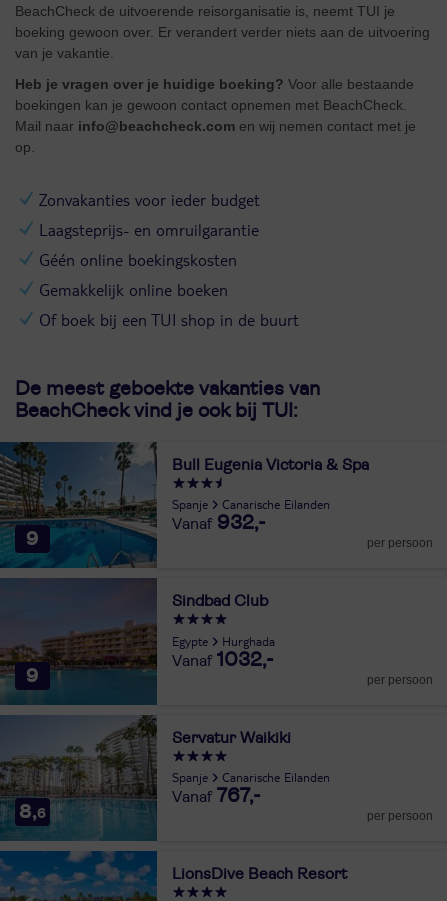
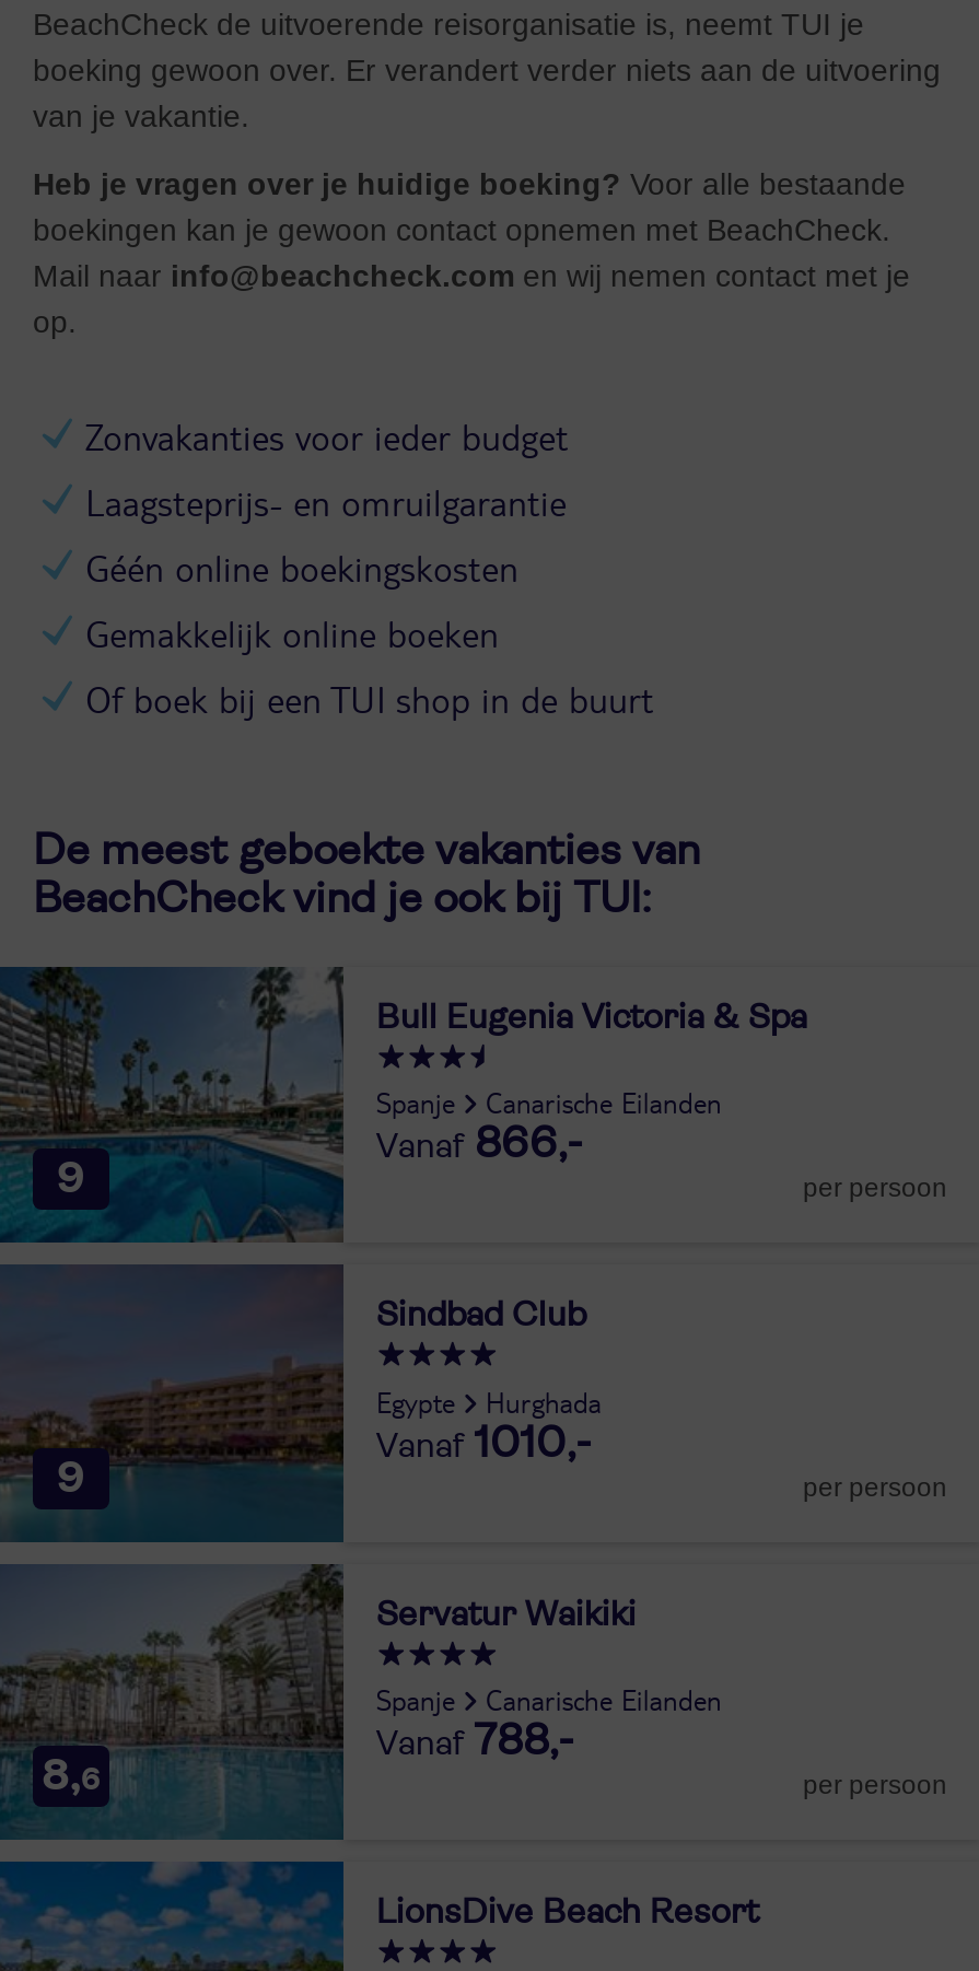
[217,513,266,533] 932,- -> [474,1122,584,1166] 866,-
[217,649,274,669] 1032,- -> [474,1421,592,1465] 1010,-
[217,786,261,806] 767,- -> [474,1720,575,1763] 788,-

